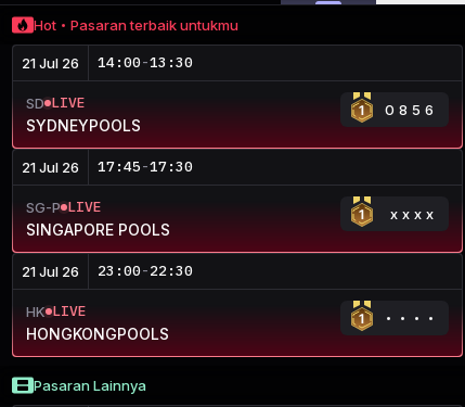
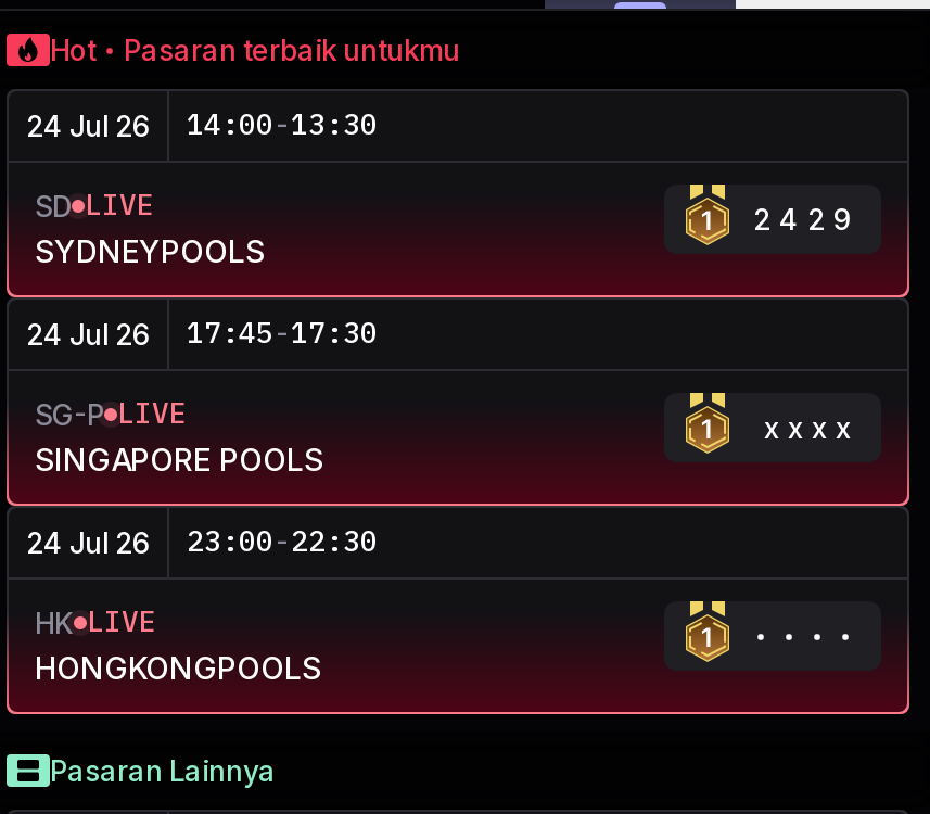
[22,53,193,72] 21 Jul 26 14:00 -13:30 -> [26,106,378,143] 24 Jul 26 14:00 -13:30
[385,101,438,118] 0856 -> [753,202,859,237] 2429
[22,157,193,176] 21 Jul 26 17:45 -17:30 -> [26,315,378,352] 24 Jul 26 17:45 -17:30
[22,262,193,280] 21 Jul 26 23:00 - 22:30 -> [26,523,378,560] 24 Jul 26 23:00 - 22:30

